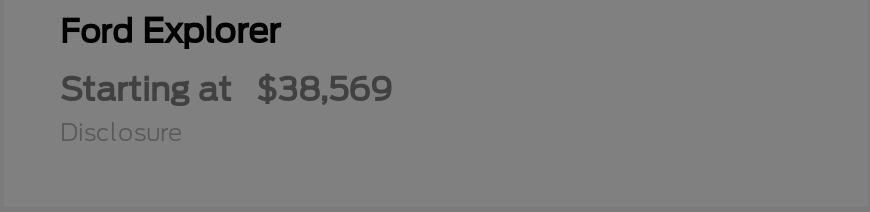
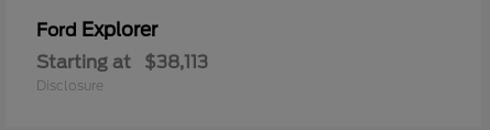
[60,71,392,109] Starting at $38,569 -> [36,52,208,72] Starting at $38,113

